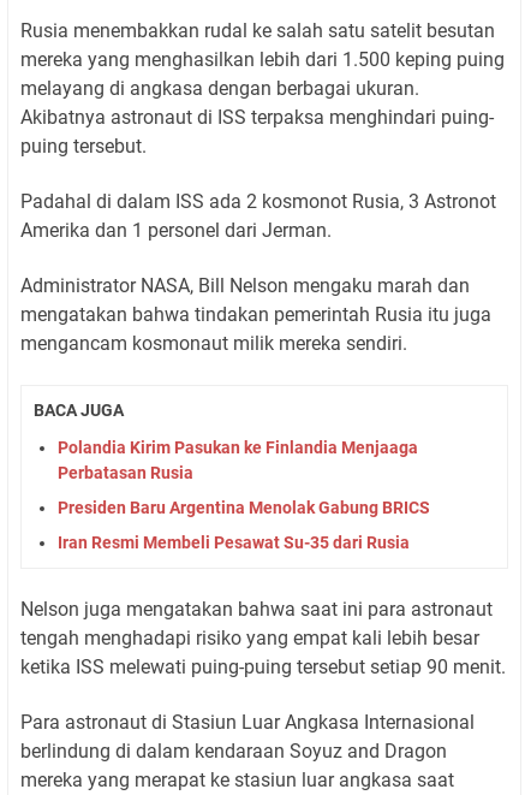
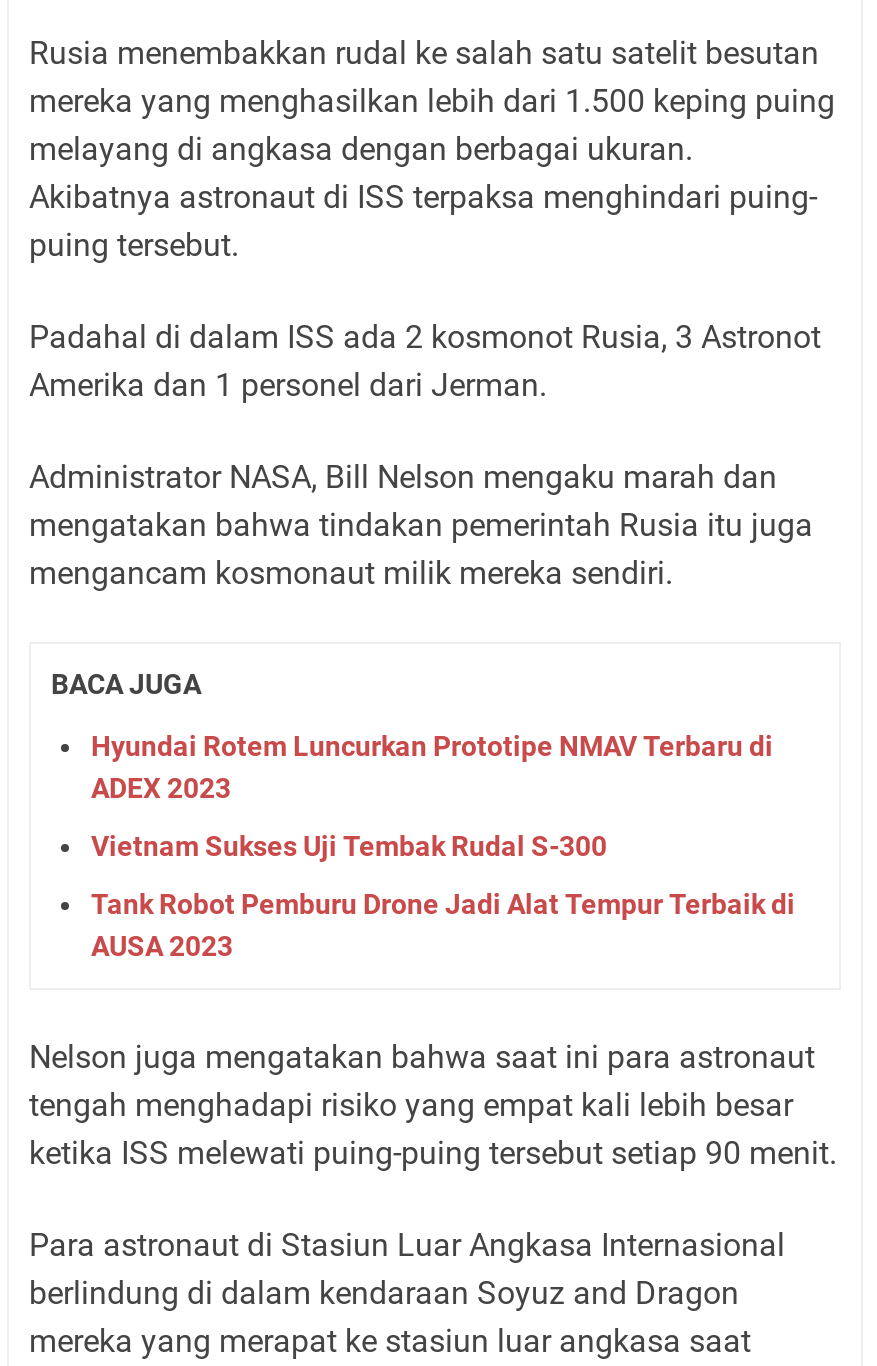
[58,437,418,482] Polandia Kirim Pasukan ke Finlandia Menjaaga | Perbatasan Rusia -> [91,729,773,803] Hyundai Rotem Luncurkan Prototipe NMAV Terbaru di | ADEX 2023
[58,497,430,517] Presiden Baru Argentina Menolak Gabung BRICS -> [91,829,607,861] Vietnam Sukses Uji Tembak Rudal S-300
[58,532,410,552] Iran Resmi Membeli Pesawat Su-35 dari Rusia -> [91,887,795,961] Tank Robot Pemburu Drone Jadi Alat Tempur Terbaik di | AUSA 2023

